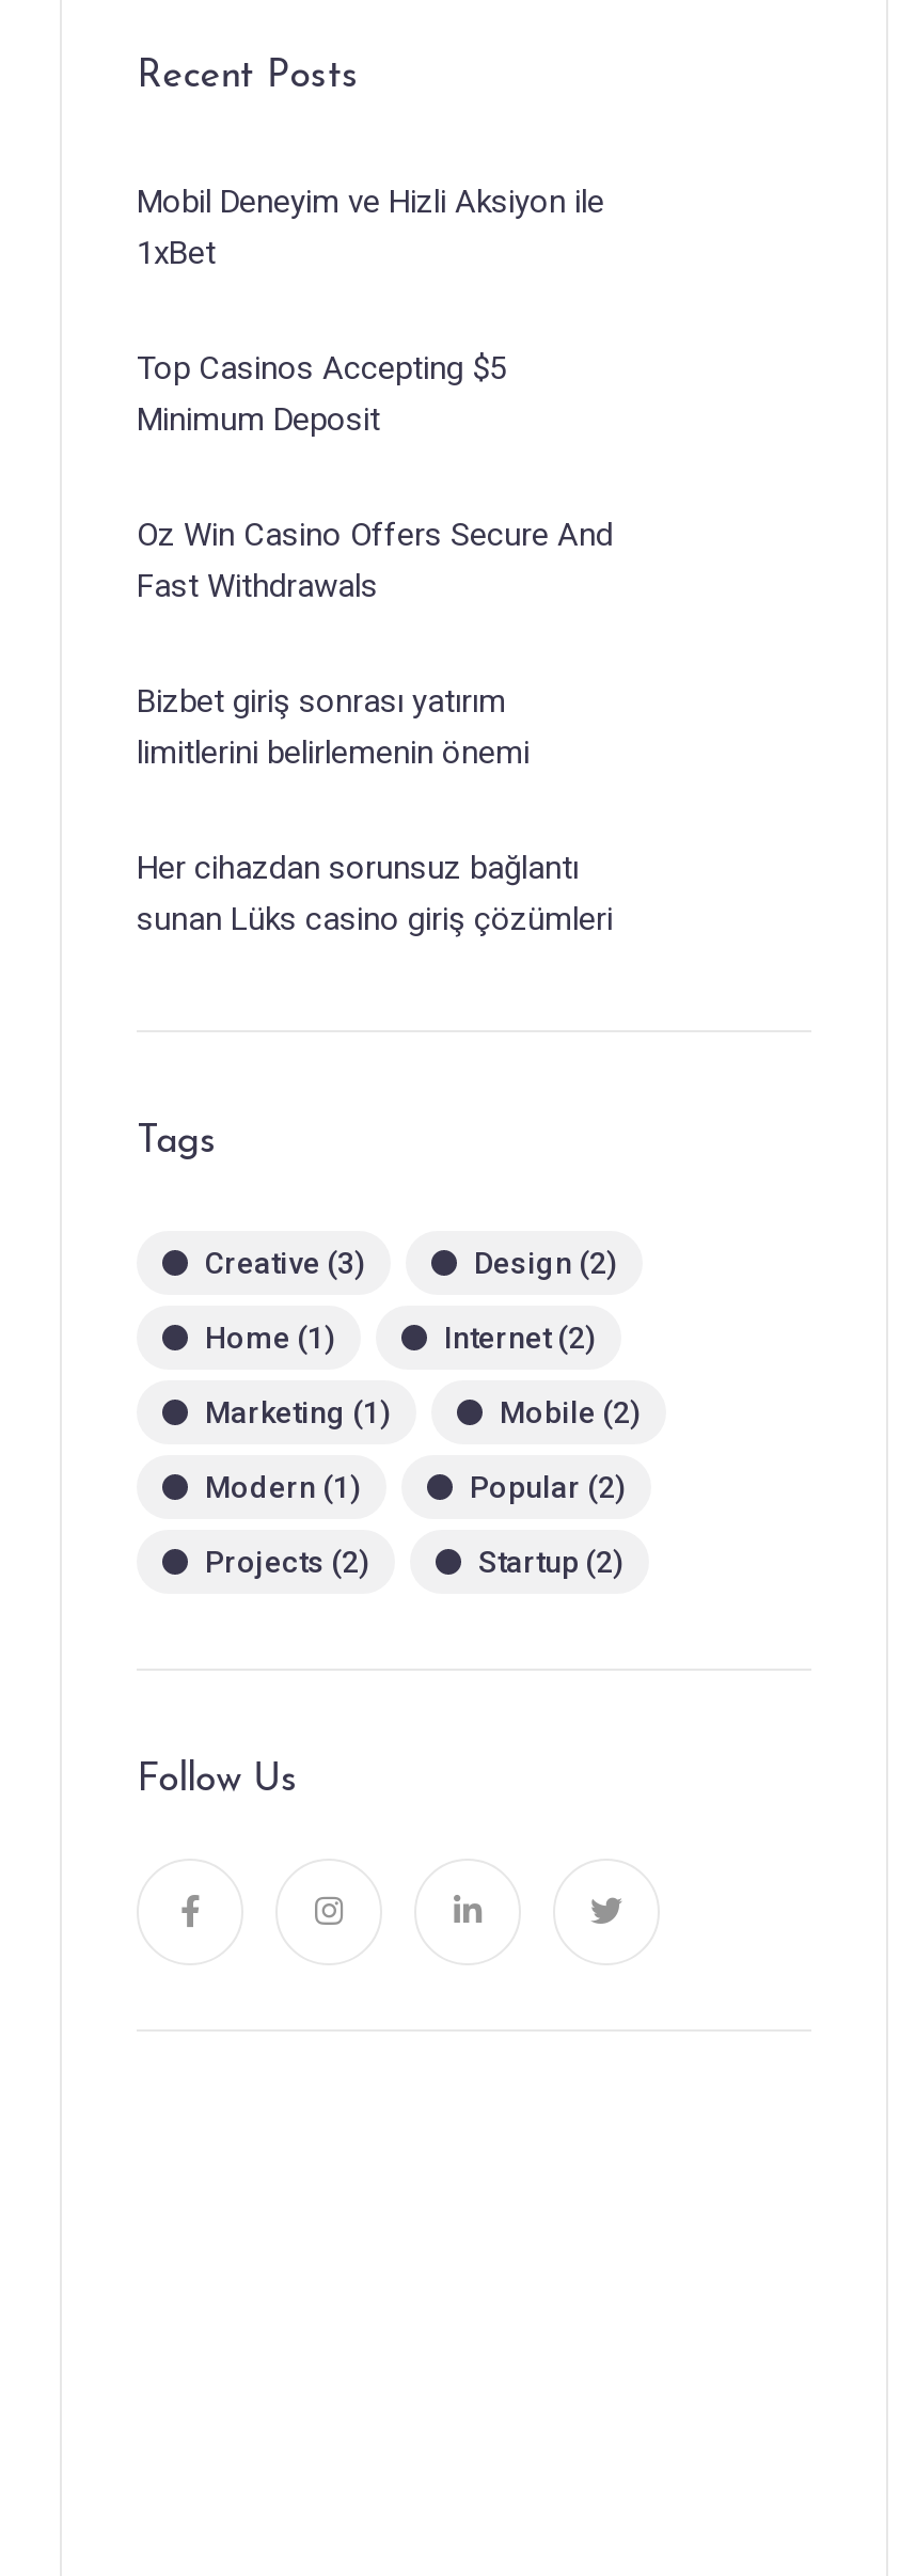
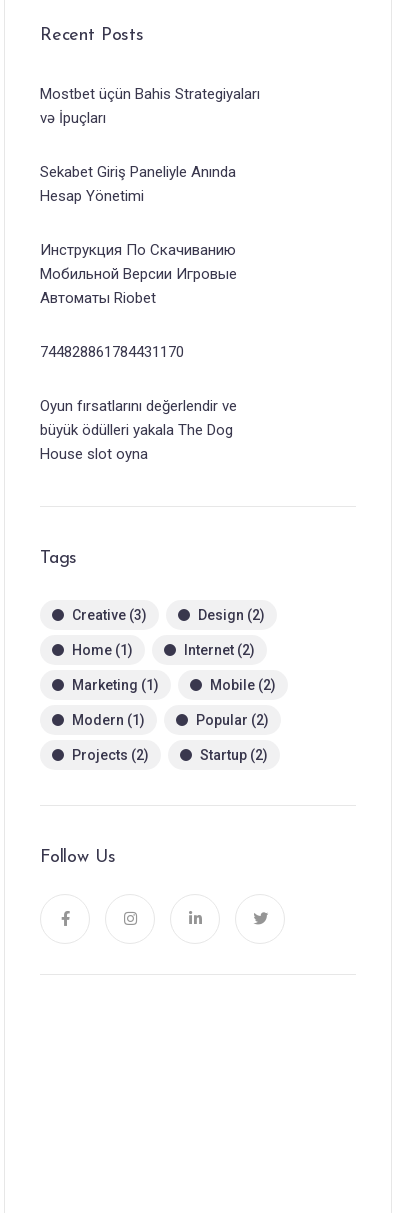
[137,183,604,272] Mobil Deneyim ve Hizli Aksiyon ile | 1xBet -> [40,85,260,127] Mostbet üçün Bahis Strategiyaları | və İpuçları
[137,349,506,439] Top Casinos Accepting $5 | Minimum Deposit -> [40,163,236,205] Sekabet Giriş Paneliyle Anında | Hesap Yönetimi
[137,516,613,605] Oz Win Casino Offers Secure And | Fast Withdrawals -> [40,241,237,307] Инструкция По Скачиванию | Мобильной Версии Игровые | Автоматы Riobet
[137,682,530,772] Bizbet giriş sonrası yatırım | limitlerini belirlemenin önemi -> [40,343,184,361] 744828861784431170
[137,849,613,938] Her cihazdan sorunsuz bağlantı | sunan Lüks casino giriş çözümleri -> [40,397,237,463] Oyun fırsatlarını değerlendir ve | büyük ödülleri yakala The Dog | House slot oyna

